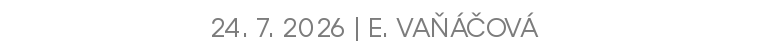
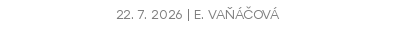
[210,13,538,43] 24. 7. 2026 E. VAŇÁČOVÁ -> [116,7,279,22] 22. 7. 2026 E. VAŇÁČOVÁ

